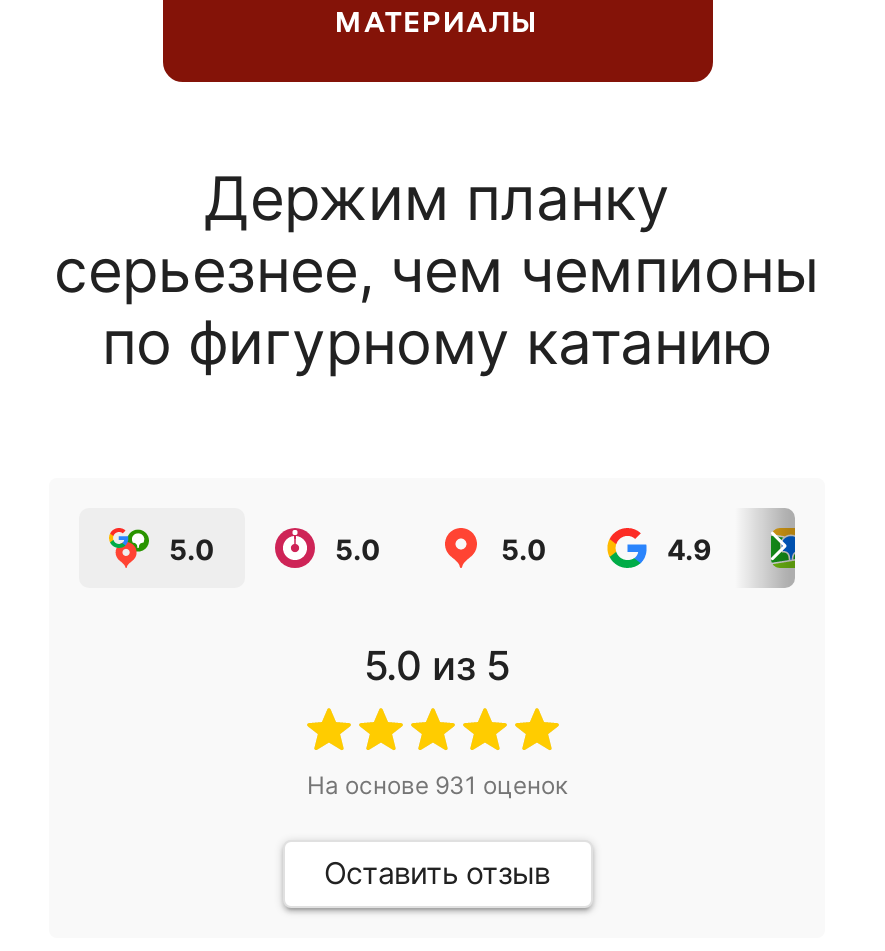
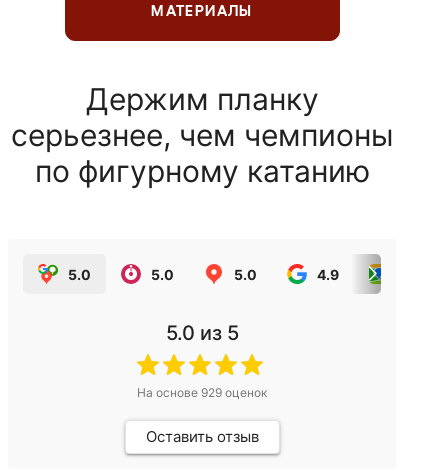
[307,770,567,800] На основе 931 оценок -> [137,385,267,400] На основе 929 оценок

